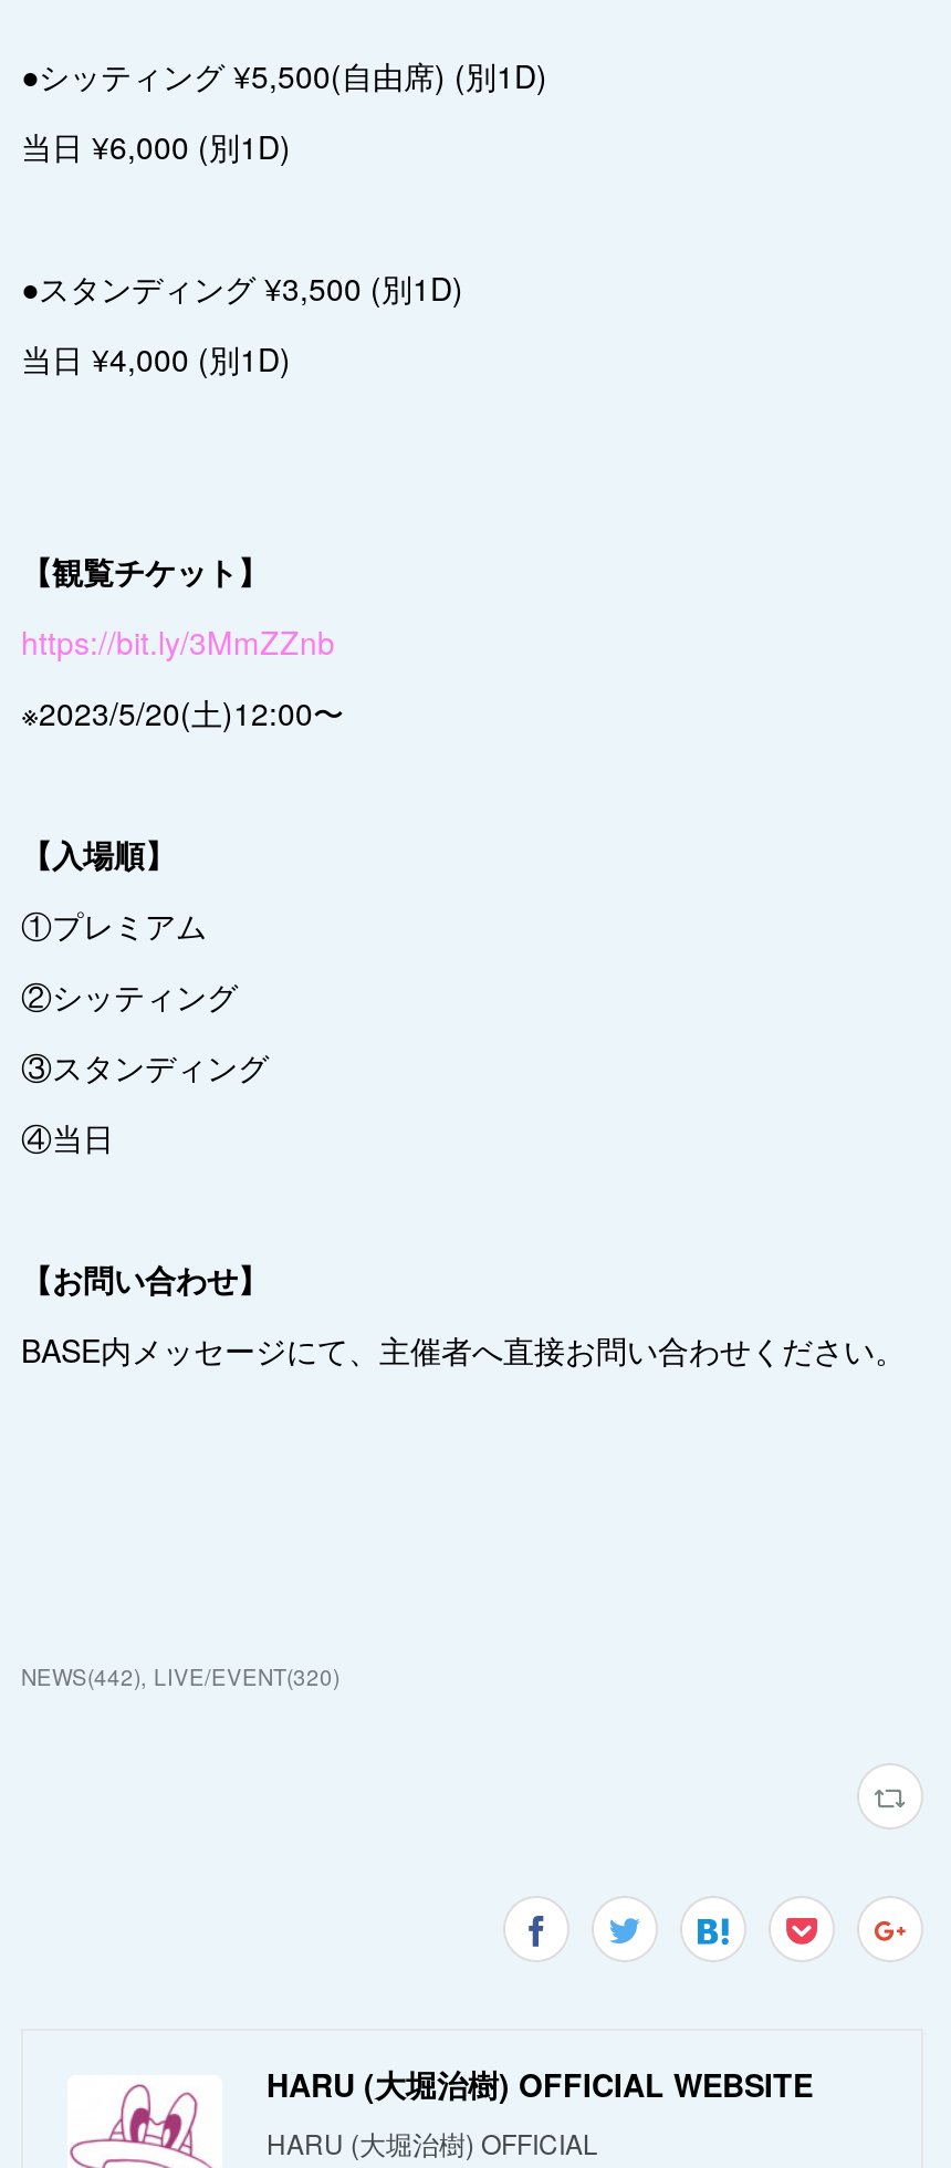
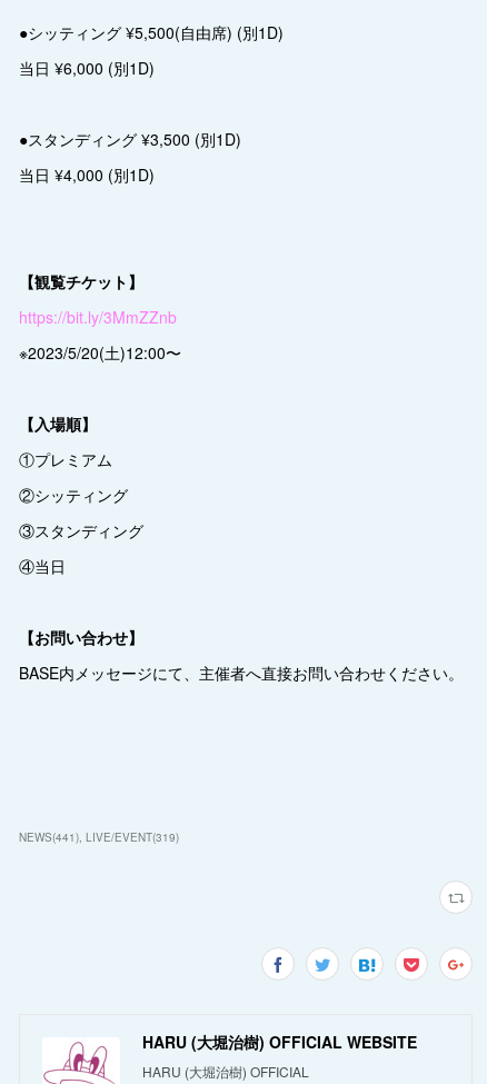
[21,1661,339,1692] NEWS(442) LIVE/EVENT(320) -> [19,829,179,845] NEWS(441) LIVE/EVENT(319)

